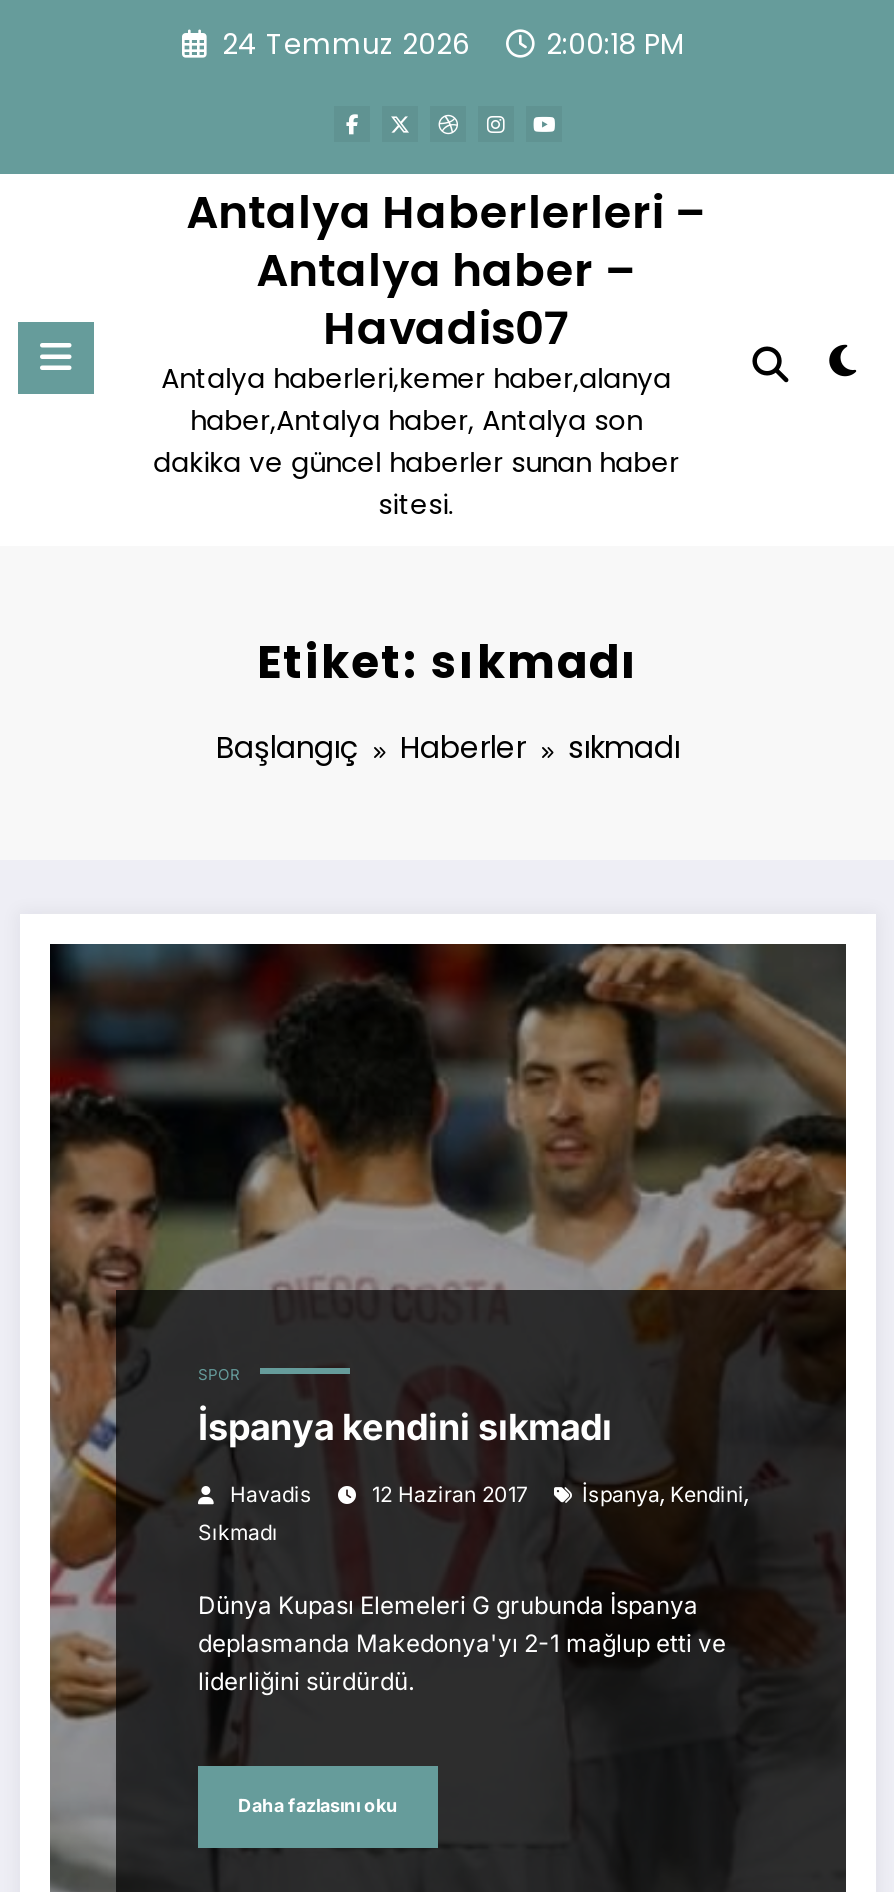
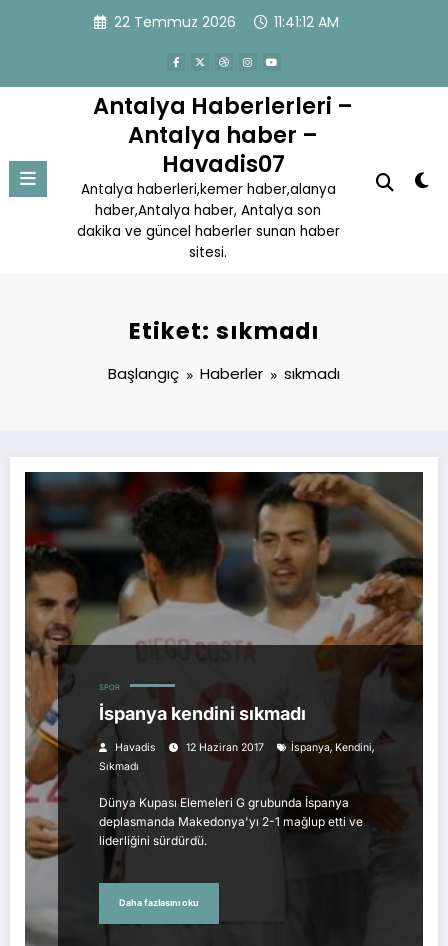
[222,24,684,64] 24 Temmuz 2026 | 2:00:18 PM -> [114,12,339,32] 22 Temmuz 2026 | 11:41:12 AM

